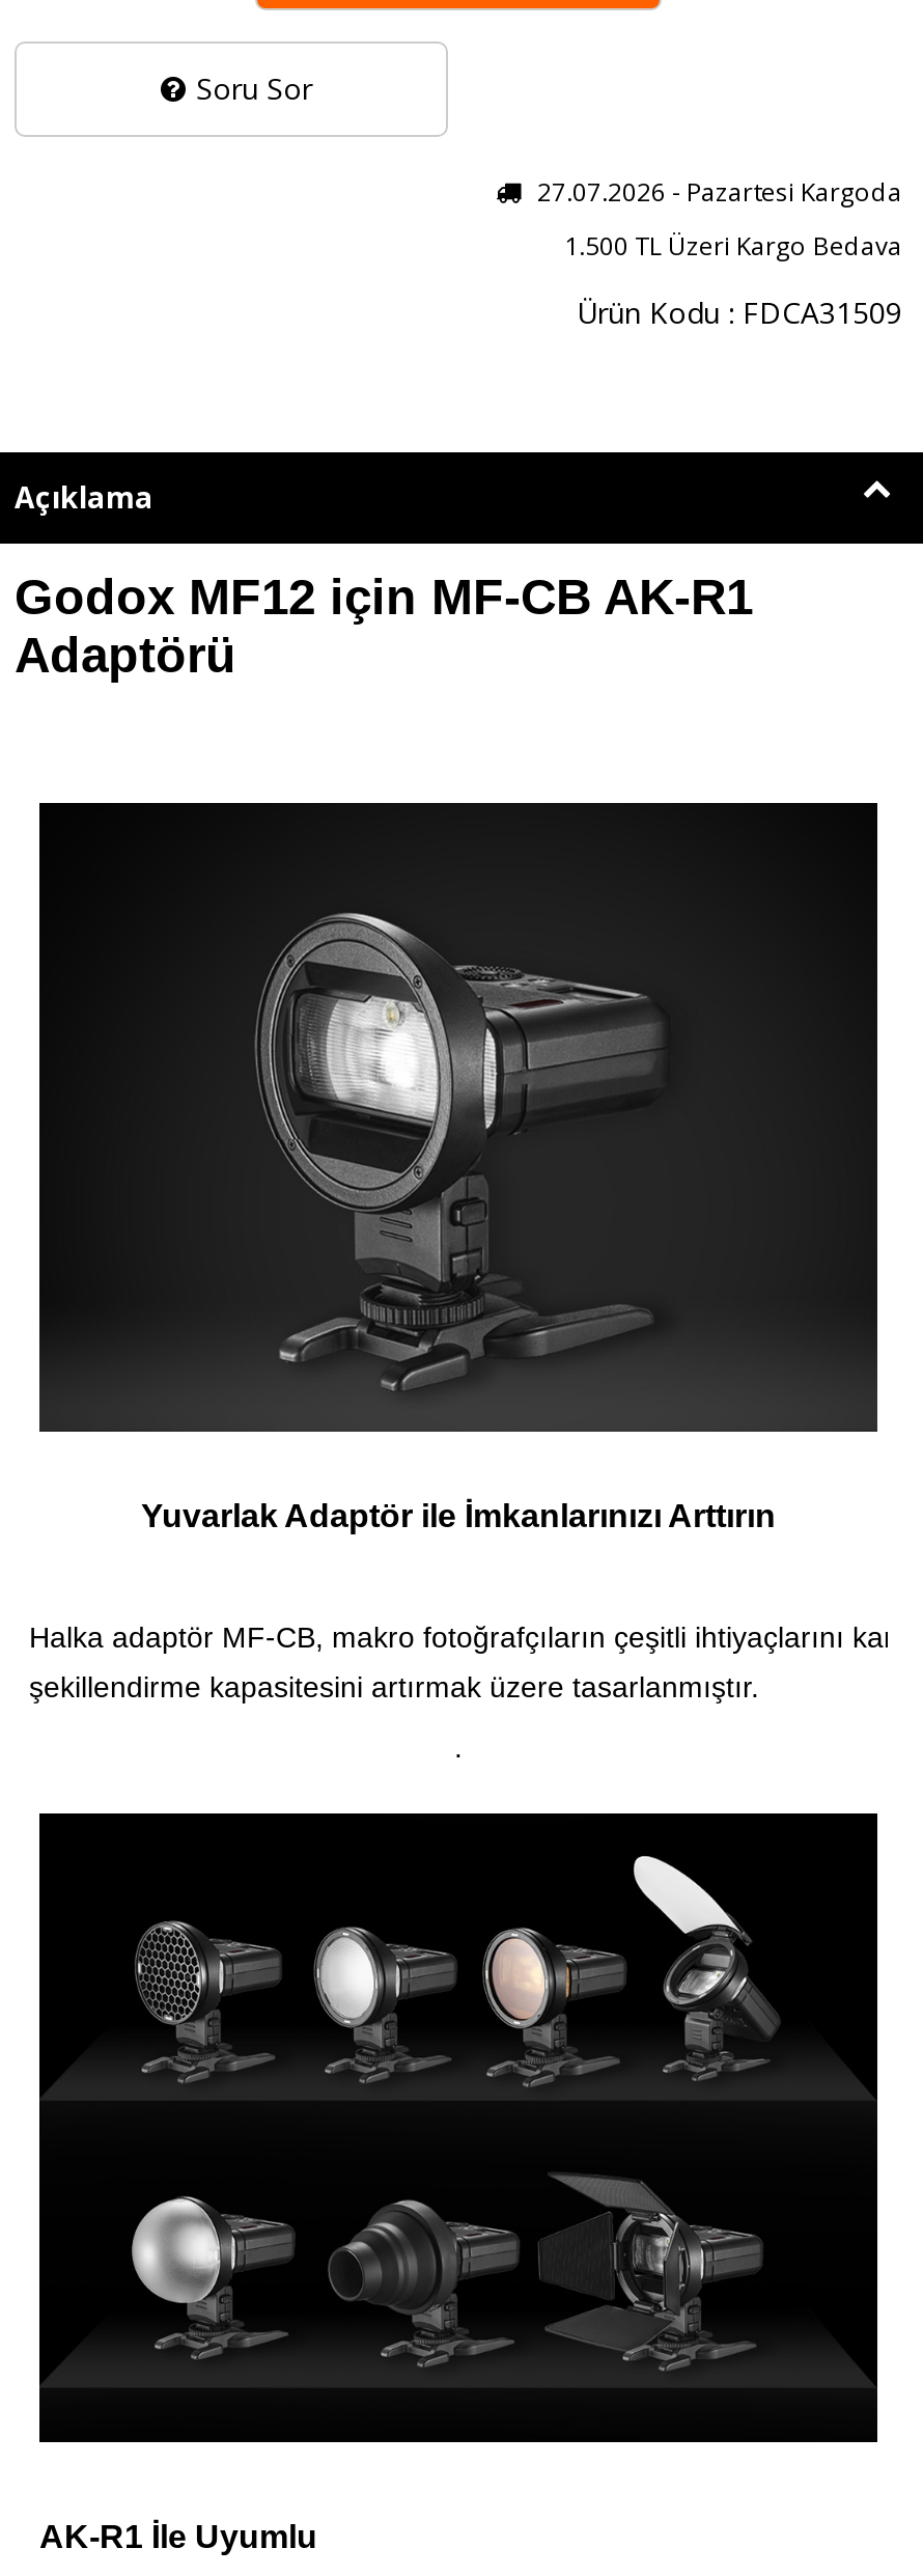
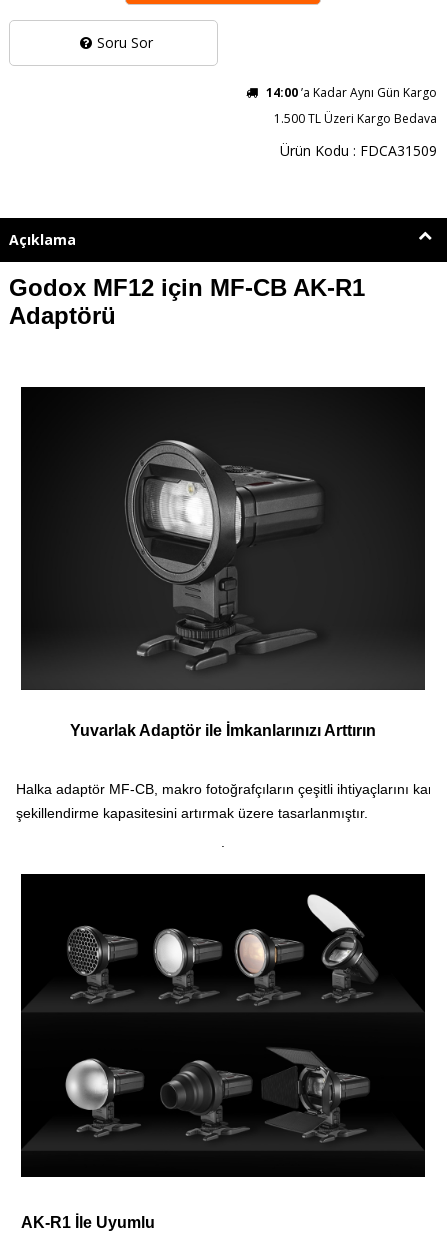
[531,173,902,209] 27.07.2026 - Pazartesi Kargoda -> [266,83,437,100] 14:00’a Kadar Aynı Gün Kargo

